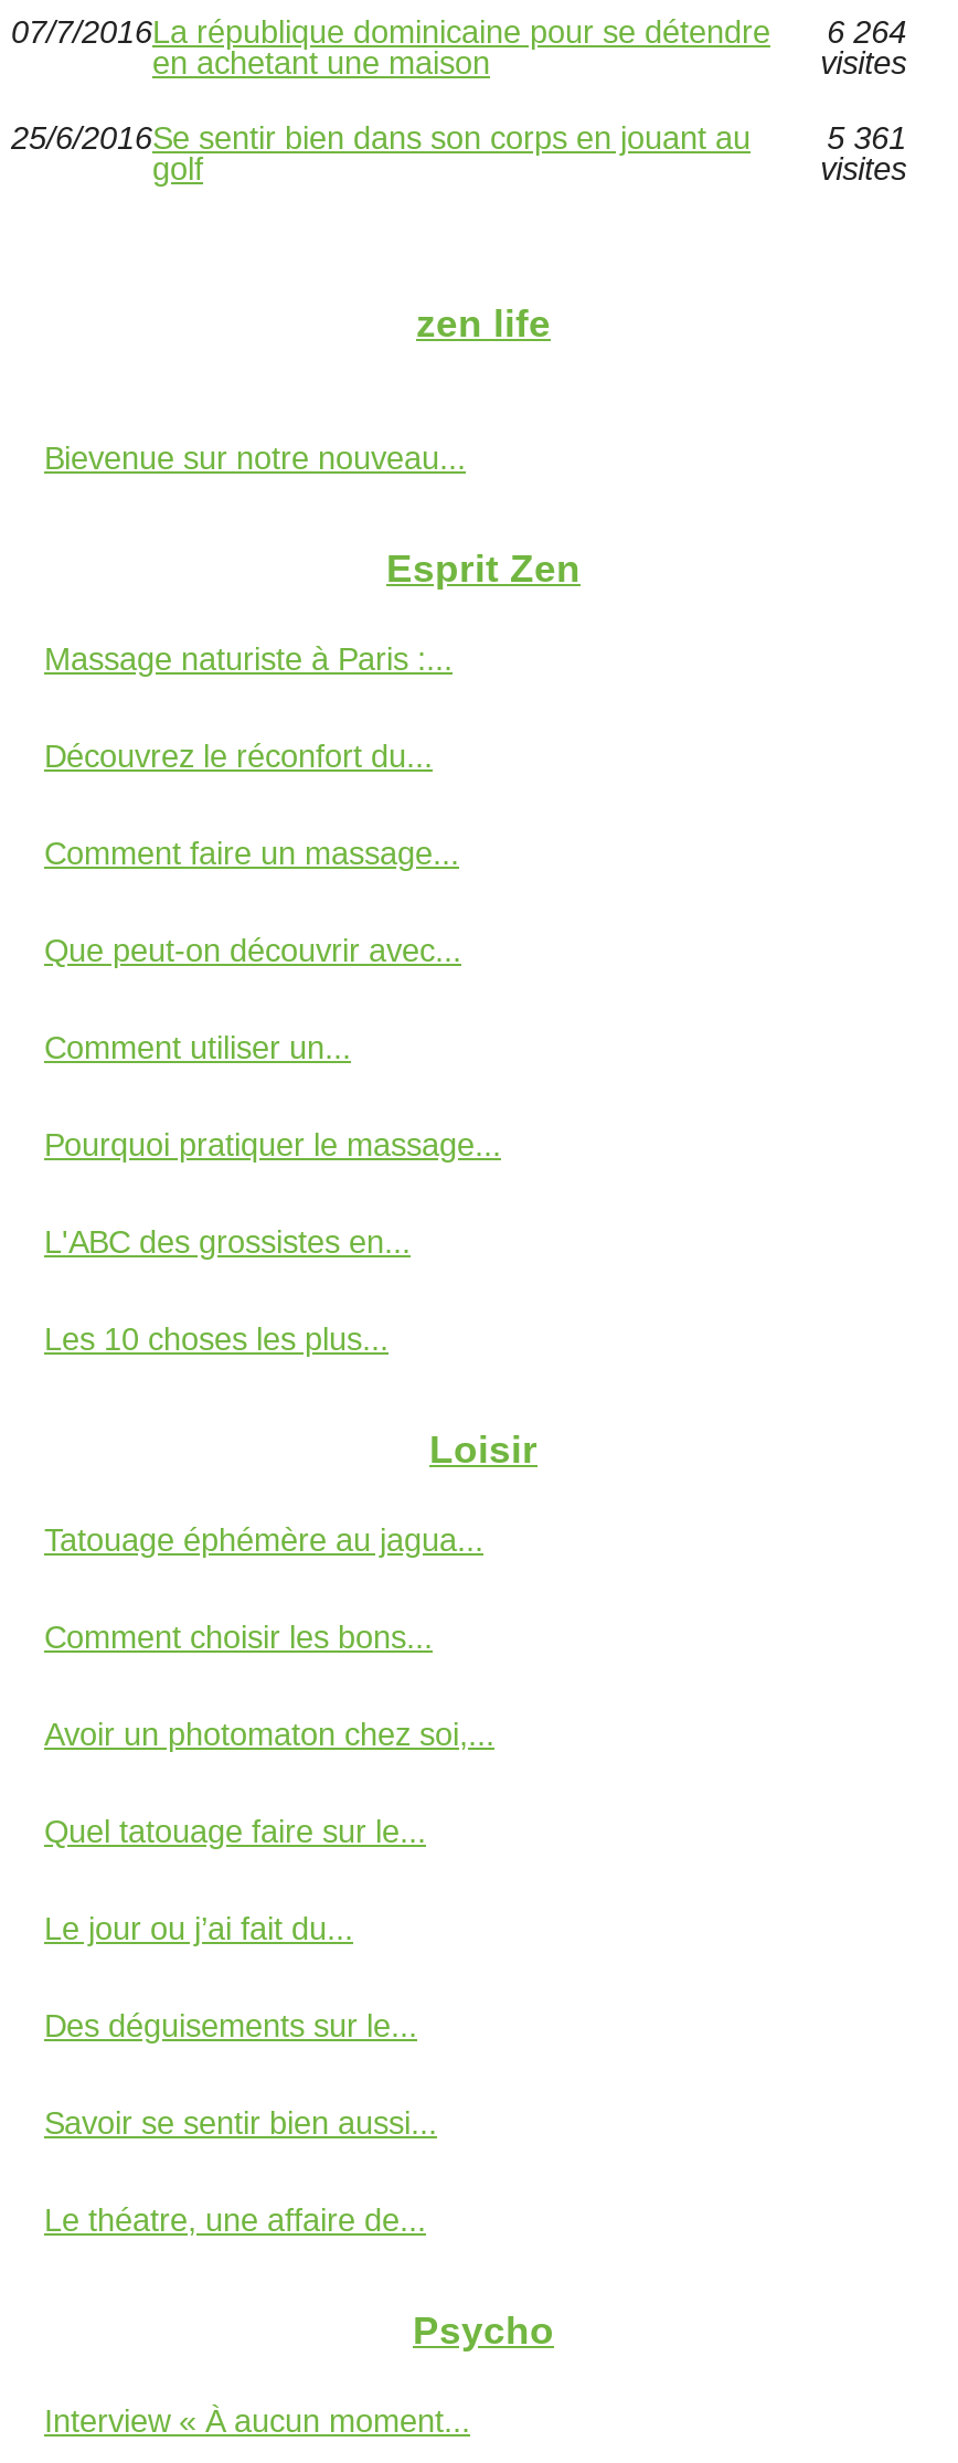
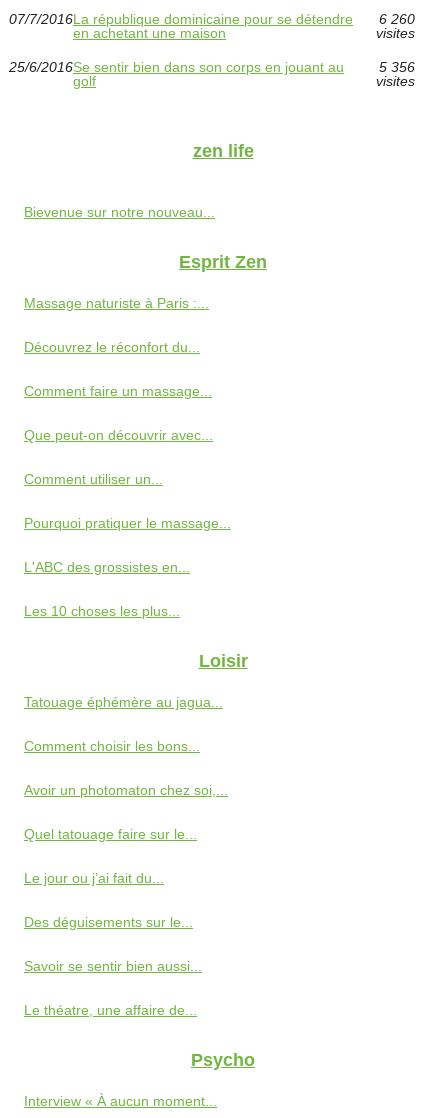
[11,15,906,50] 07/7/2016La république dominicaine pour se détendre 6 264 -> [9,11,415,27] 07/7/2016La république dominicaine pour se détendre 6 260
[827,121,906,156] 5 361 -> [379,59,415,75] 5 356

